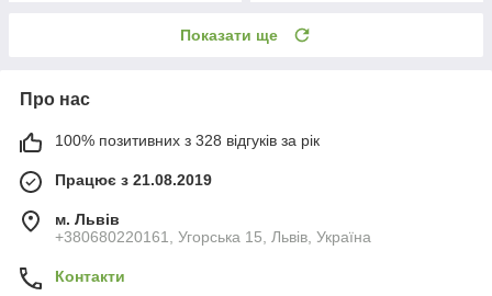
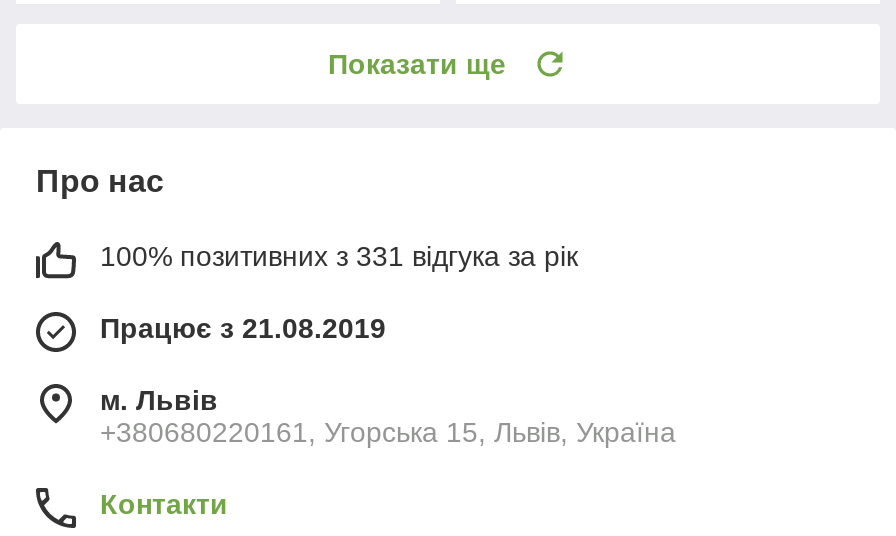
[55,132,320,150] 100% позитивних з 328 відгуків за рік -> [100,241,578,273] 100% позитивних з 331 відгука за рік

